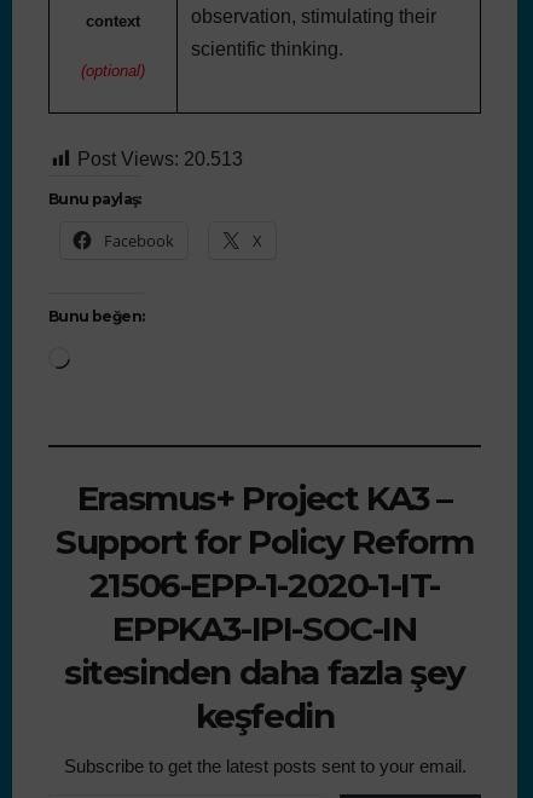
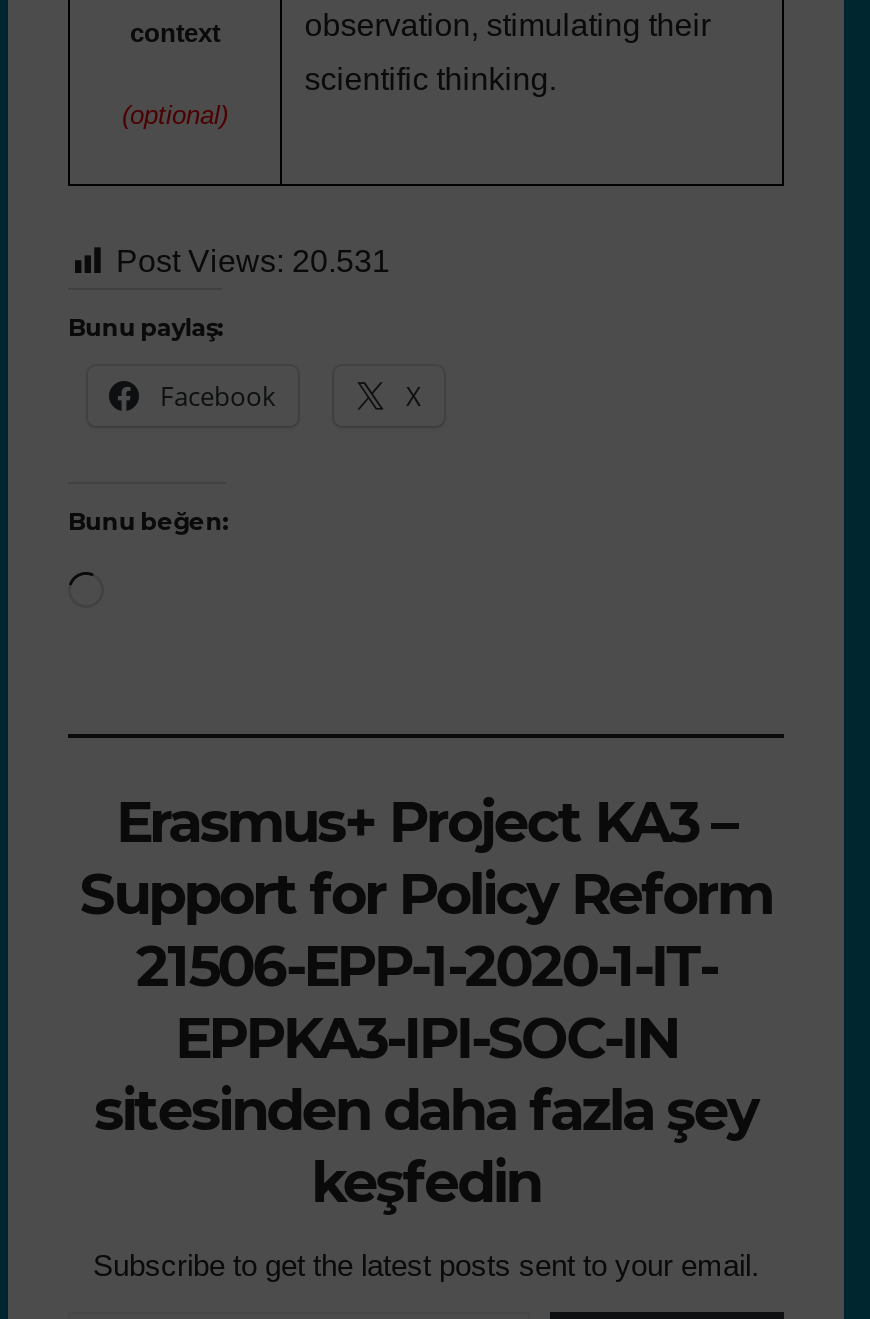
[77,149,243,170] Post Views: 20.513 -> [116,245,390,279] Post Views: 20.531

